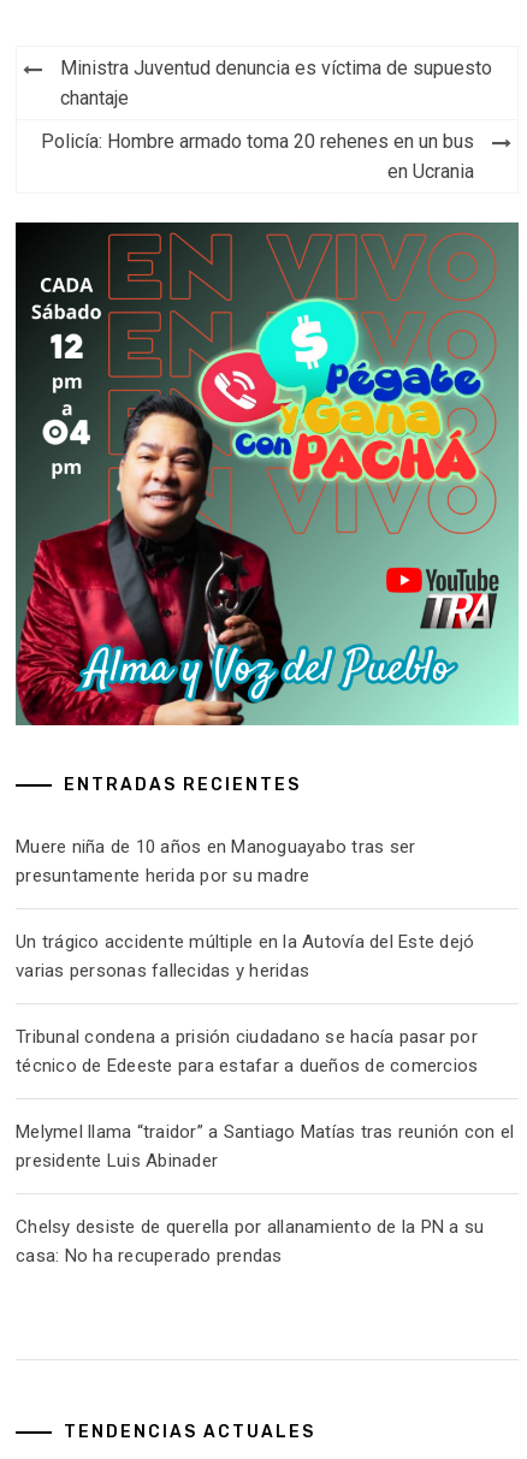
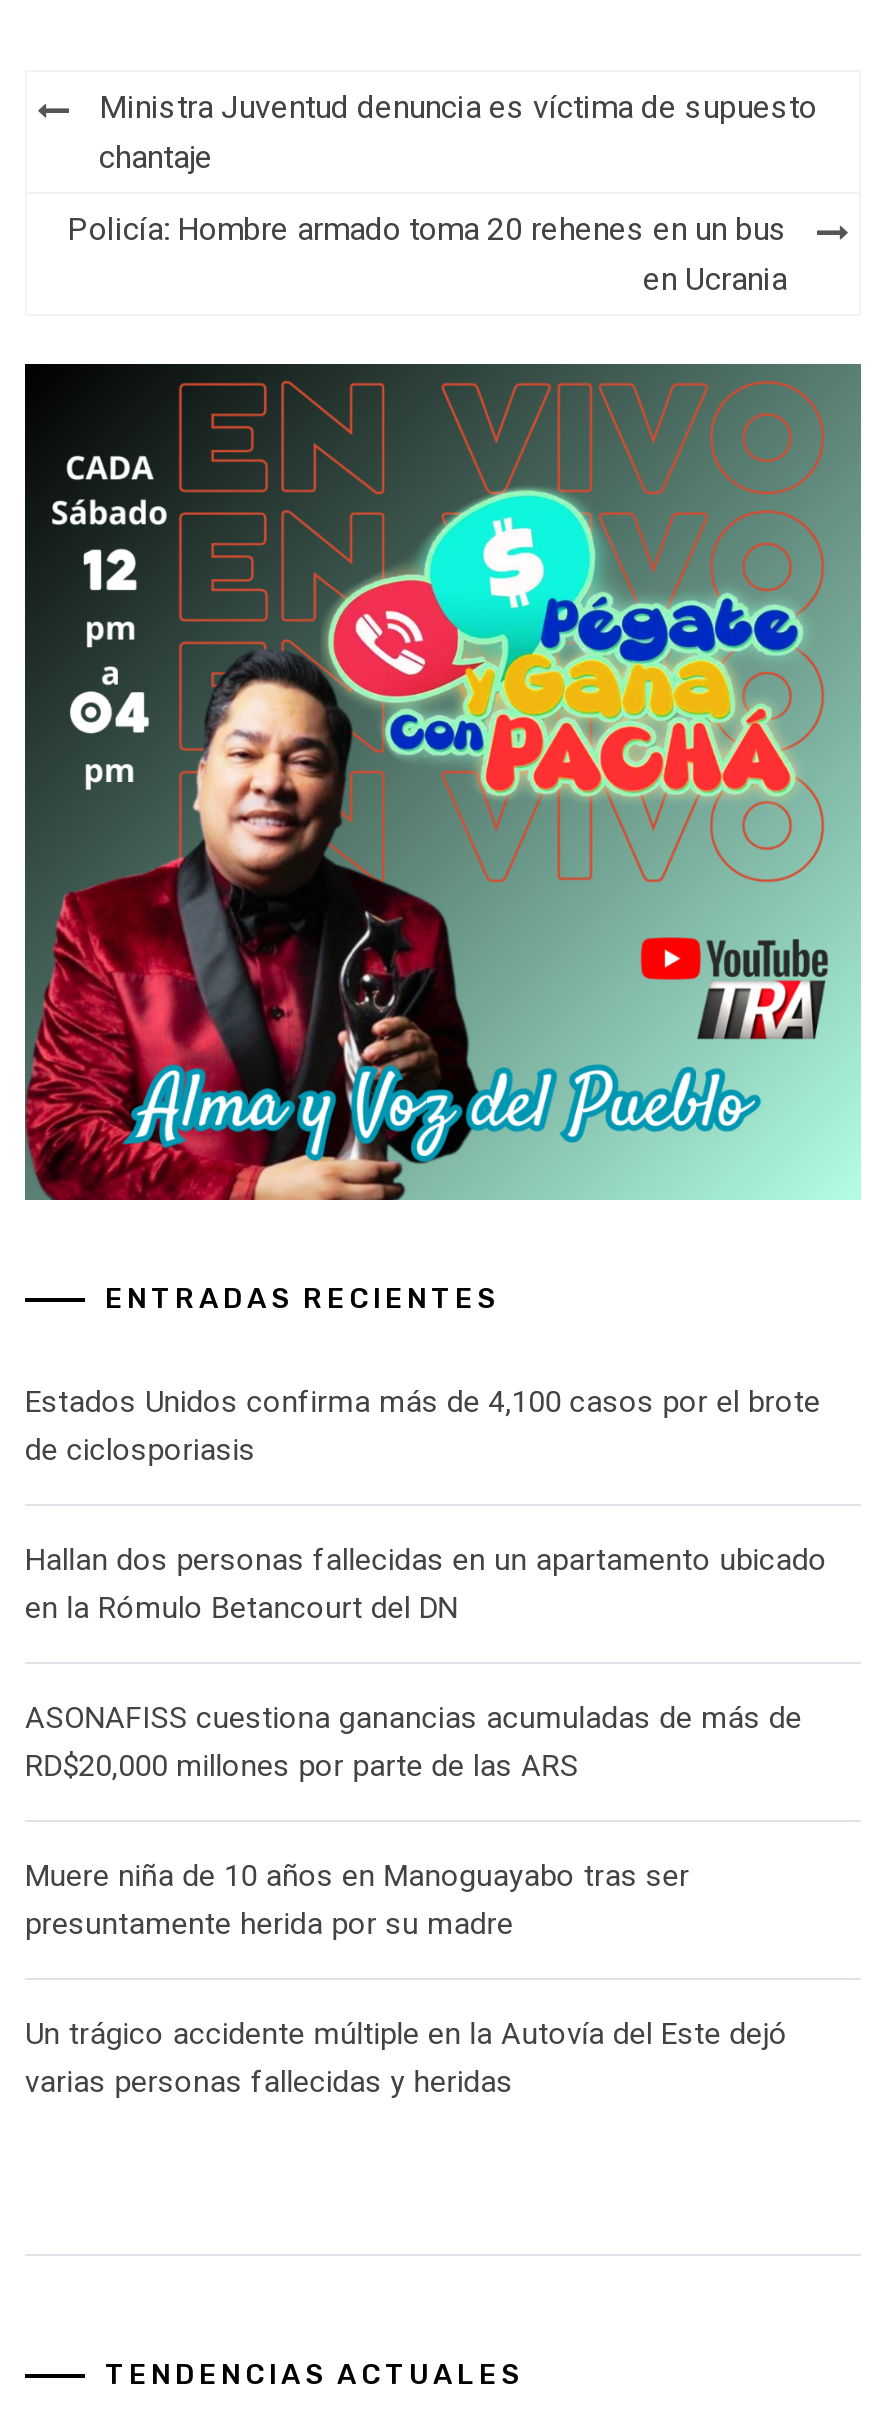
none -> [25,1384,827,1784] Estados Unidos confirma más de 4,100 casos por el brote | de ciclosporiasis | Hallan dos personas fallecidas en un apartamento ubicado | en la Rómulo Betancourt del DN | ASONAFISS cuestiona ganancias acumuladas de más de | RD$20,000 millones por parte de las ARS
moved [16,836,474,981] -> [25,1858,787,2100]: Muere niña de 10 años en Manoguayabo tras ser | presuntamente herida por su madre | Un trágico accidente múltiple en la Autovía del Este dejó | varias personas fallecidas y heridas
[16,1026,514,1267] Tribunal condena a prisión ciudadano se hacía pasar por | técnico de Edeeste para estafar a dueños de comercios | Melymel llama “traidor” a Santiago Matías tras reunión con el | presidente Luis Abinader | Chelsy desiste de querella por allanamiento de la PN a su | casa: No ha recuperado prendas -> none

